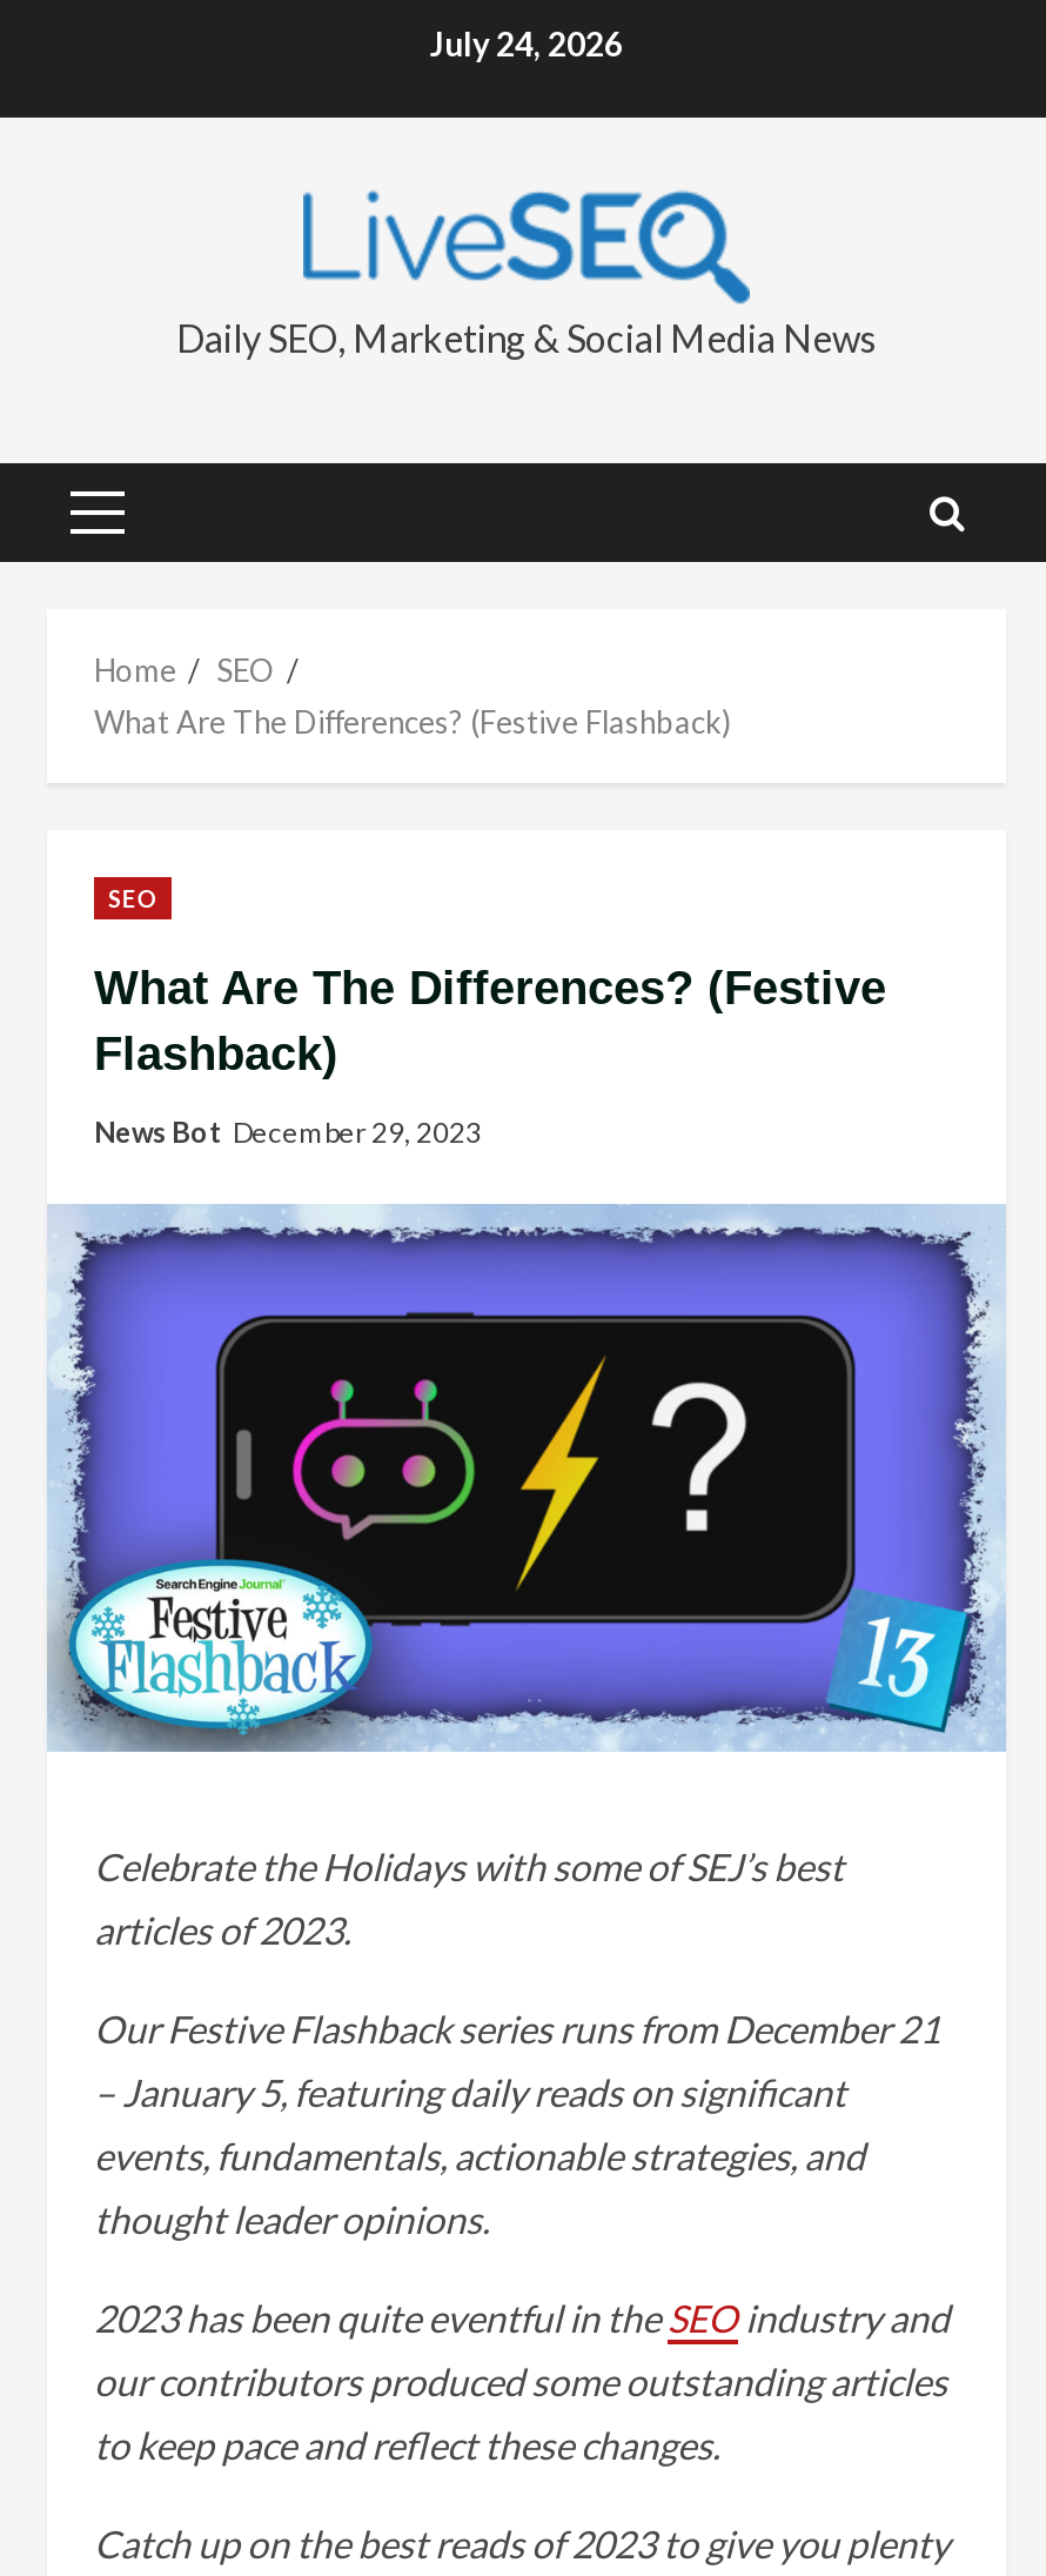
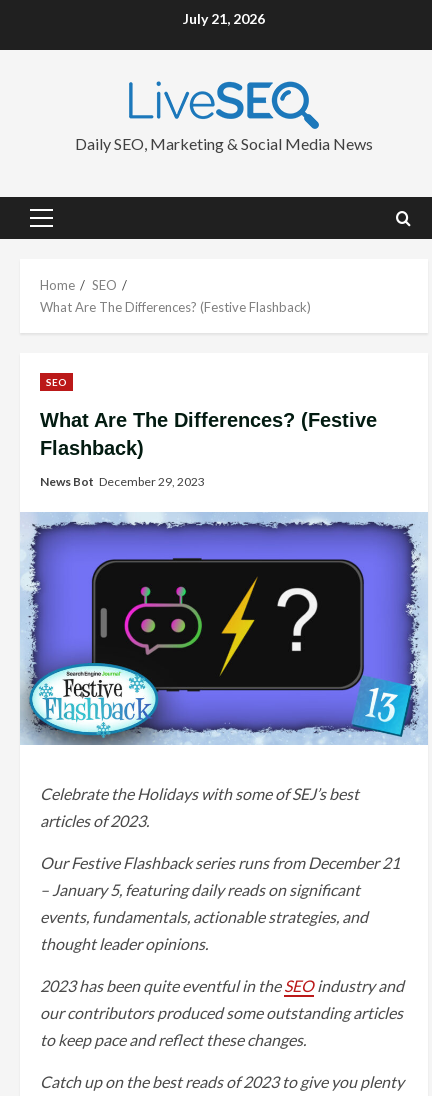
[430,22,623,62] July 24, 2026 -> [183,9,265,26] July 21, 2026

